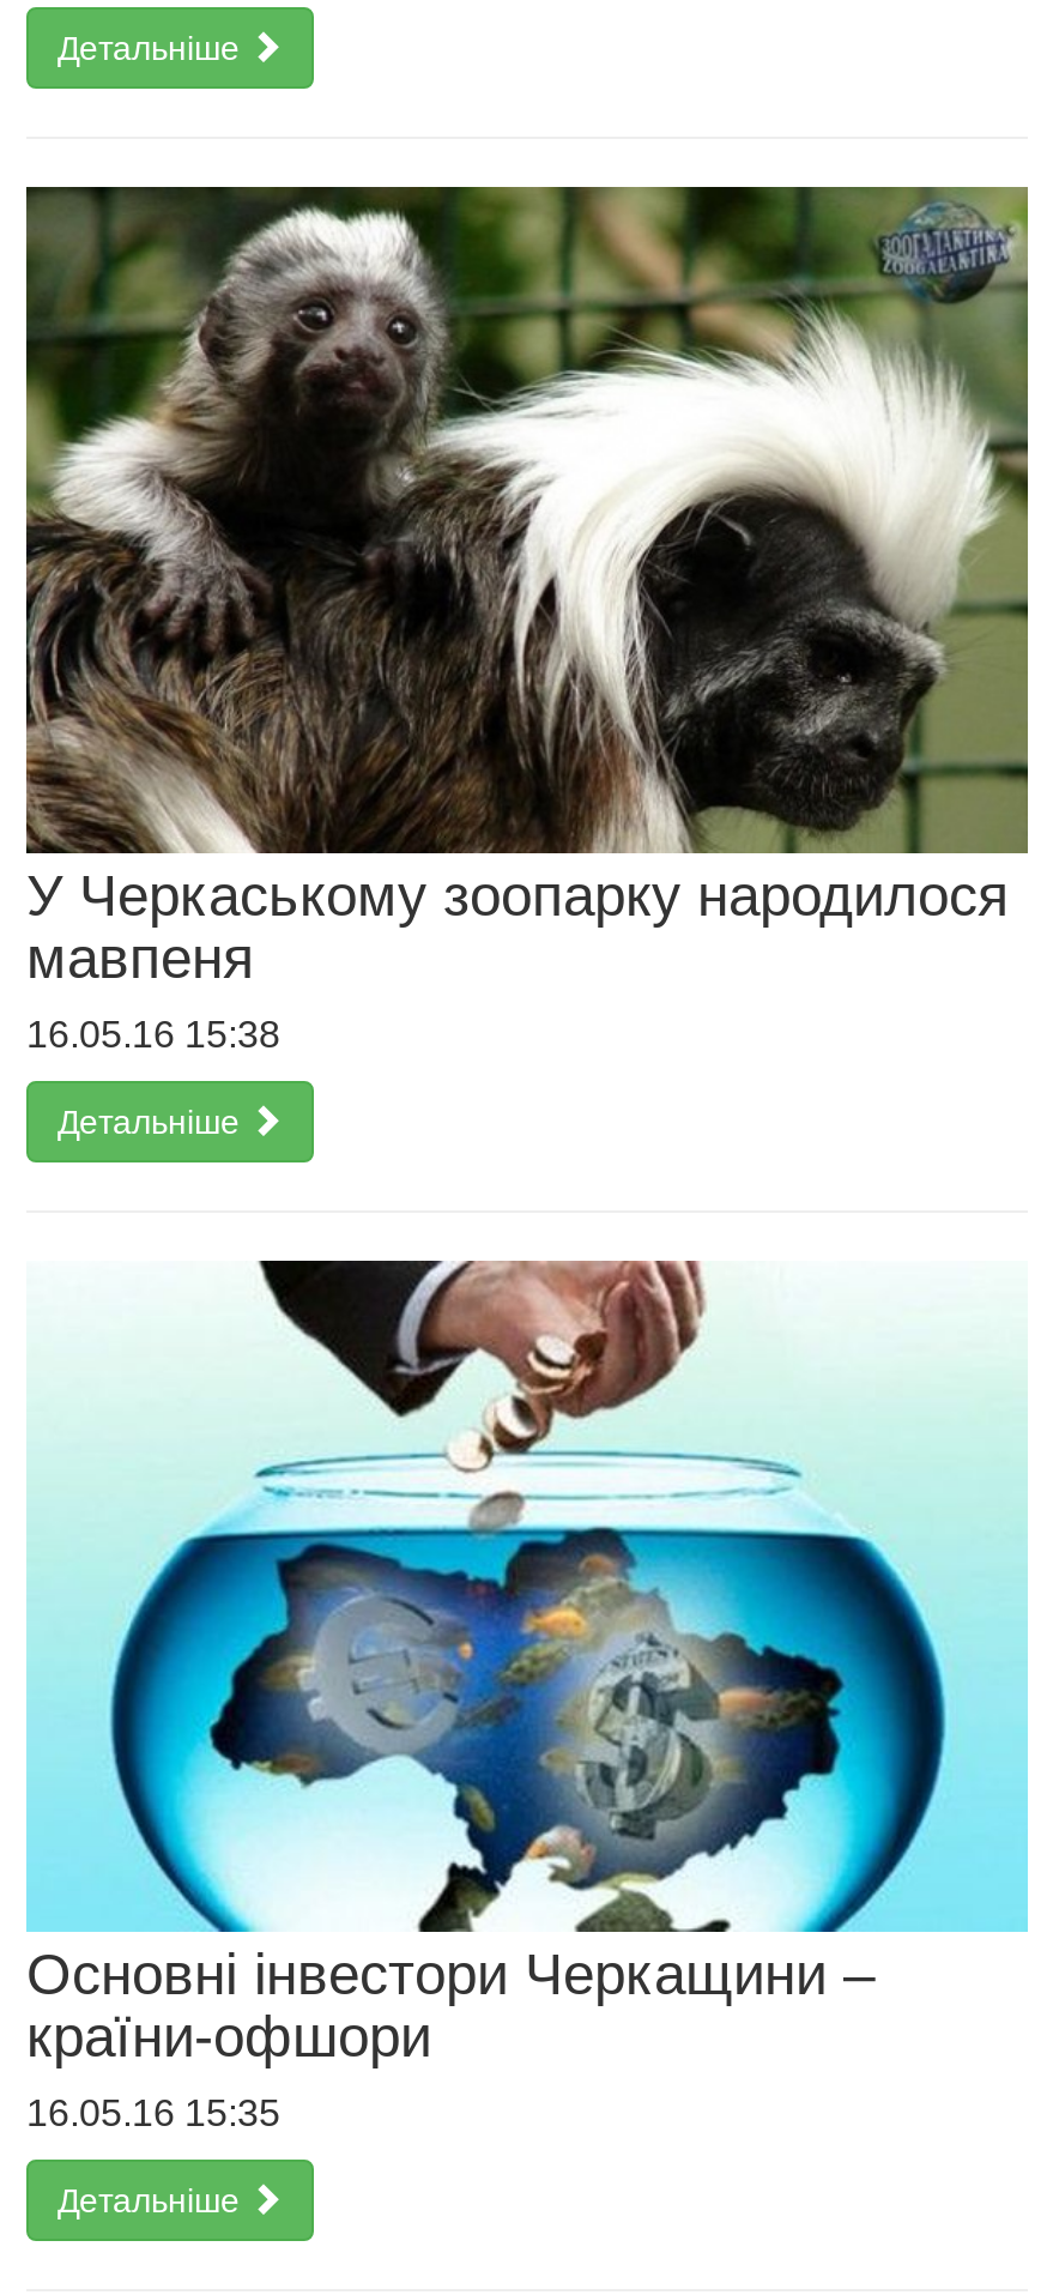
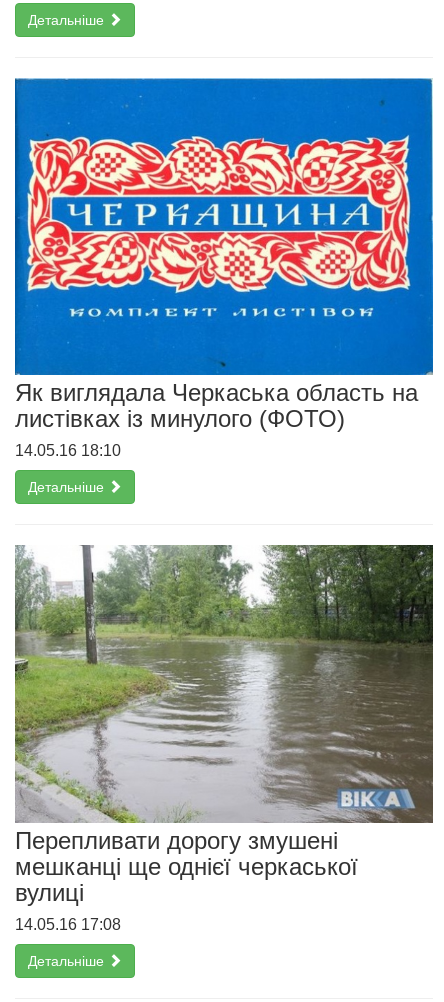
[24,185,1030,1054] [image] | У Черкаському зоопарку народилося | мавпеня | 16.05.16 15:38 -> [14,77,434,459] [image] | Як виглядала Черкаська область на | листівках із минулого (ФОТО) | 14.05.16 18:10
[26,1258,1028,2132] [image] | Основні інвестори Черкащини – | країни-офшори | 16.05.16 15:35 -> [14,544,434,933] [image] | Перепливати дорогу змушені | мешканці ще однієї черкаської | вулиці | 14.05.16 17:08

